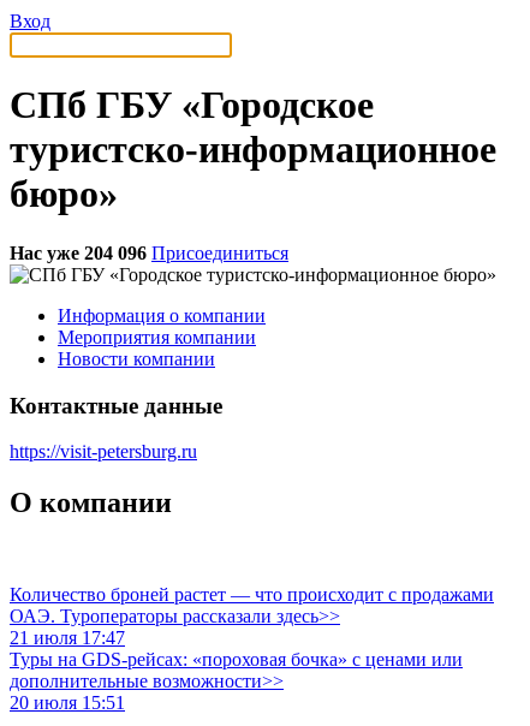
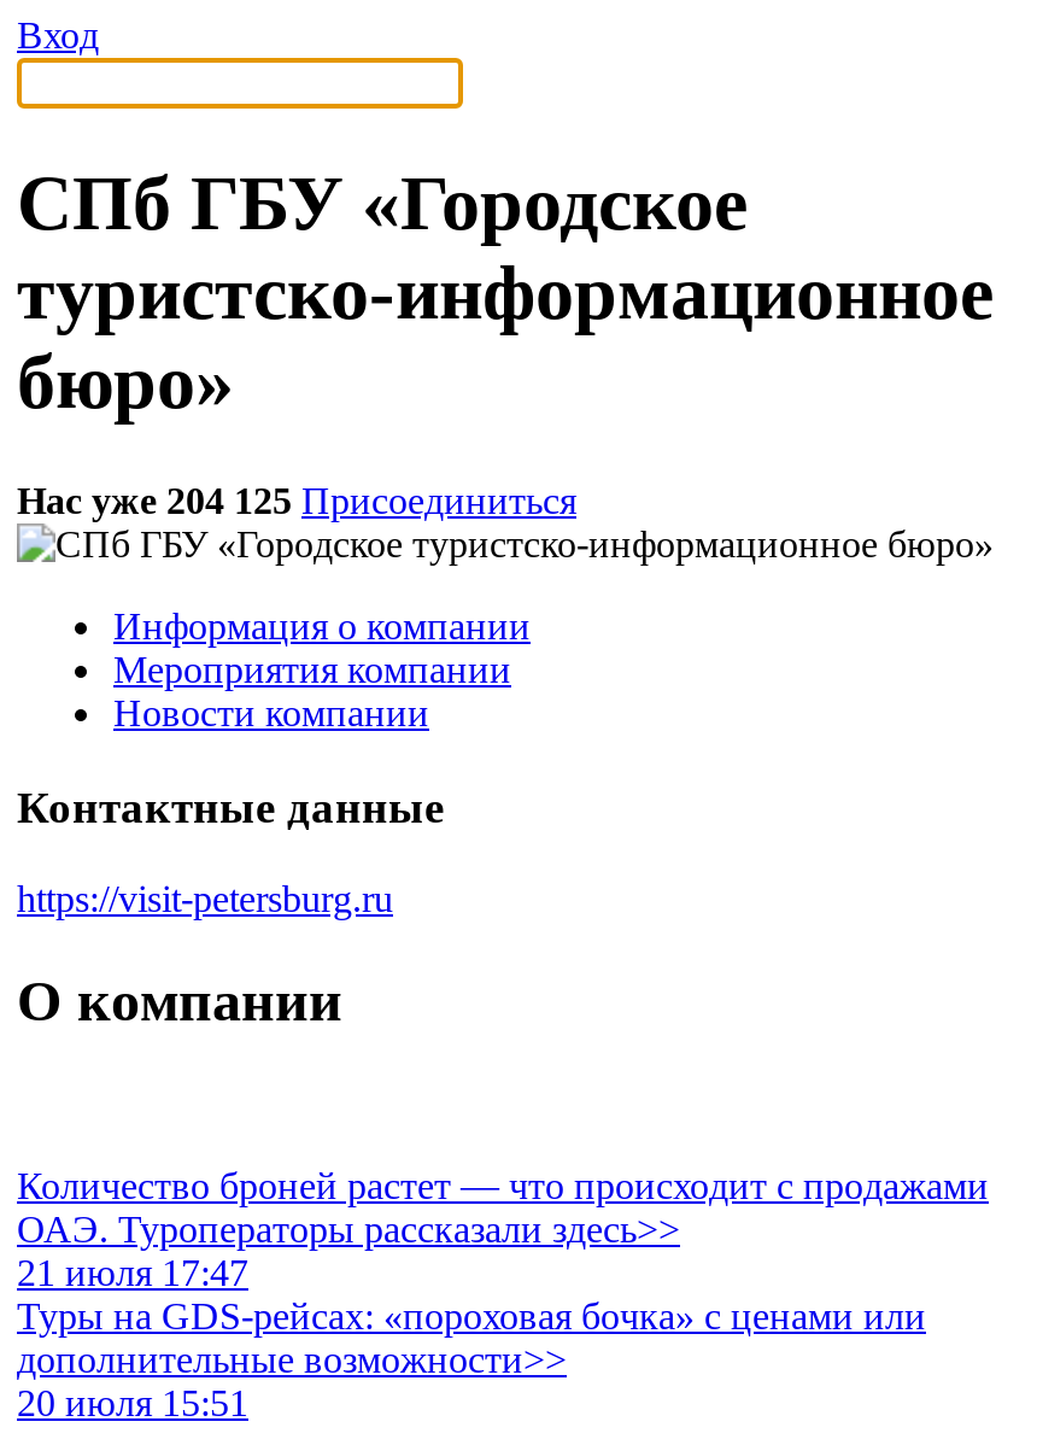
[10,243,288,263] Нас уже 204 096 Присоединиться -> [17,480,576,521] Нас уже 204 125 Присоединиться

